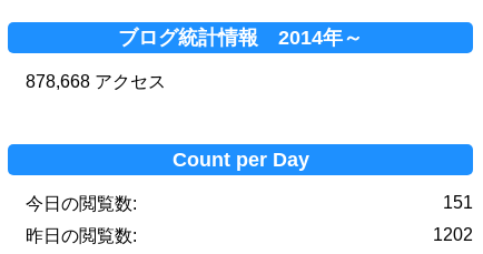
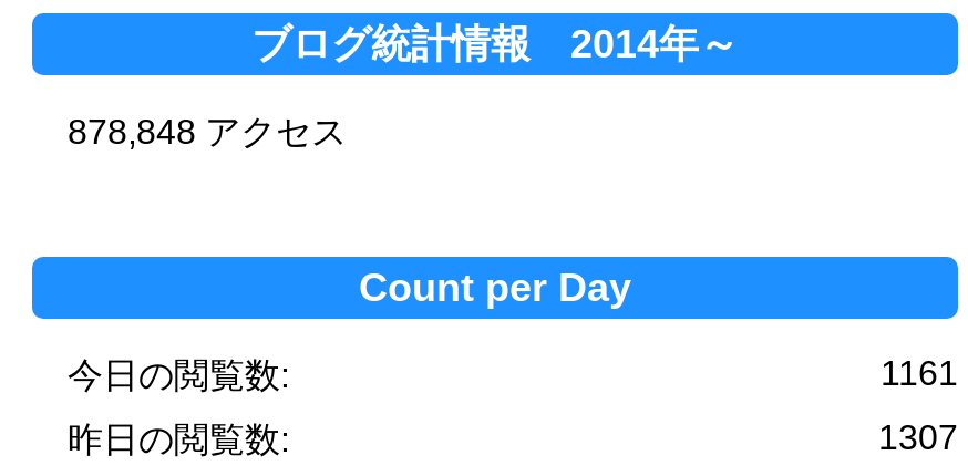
[26,72,166,91] 878,668 アクセス -> [68,113,347,150] 878,848 アクセス
[443,193,473,212] 151 -> [881,354,958,392] 1161
[433,225,473,244] 1202 -> [878,418,958,456] 1307

